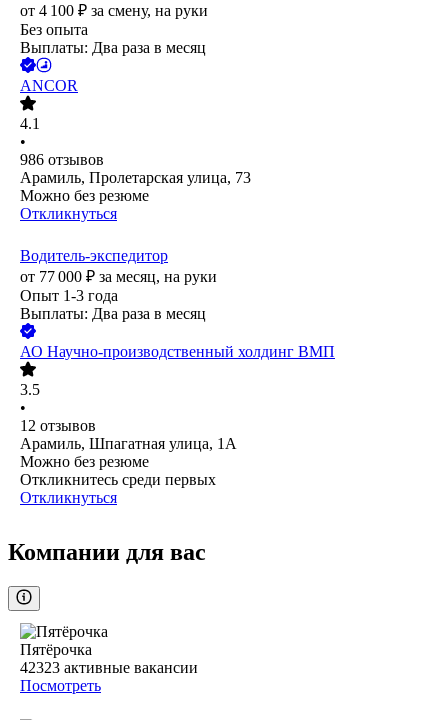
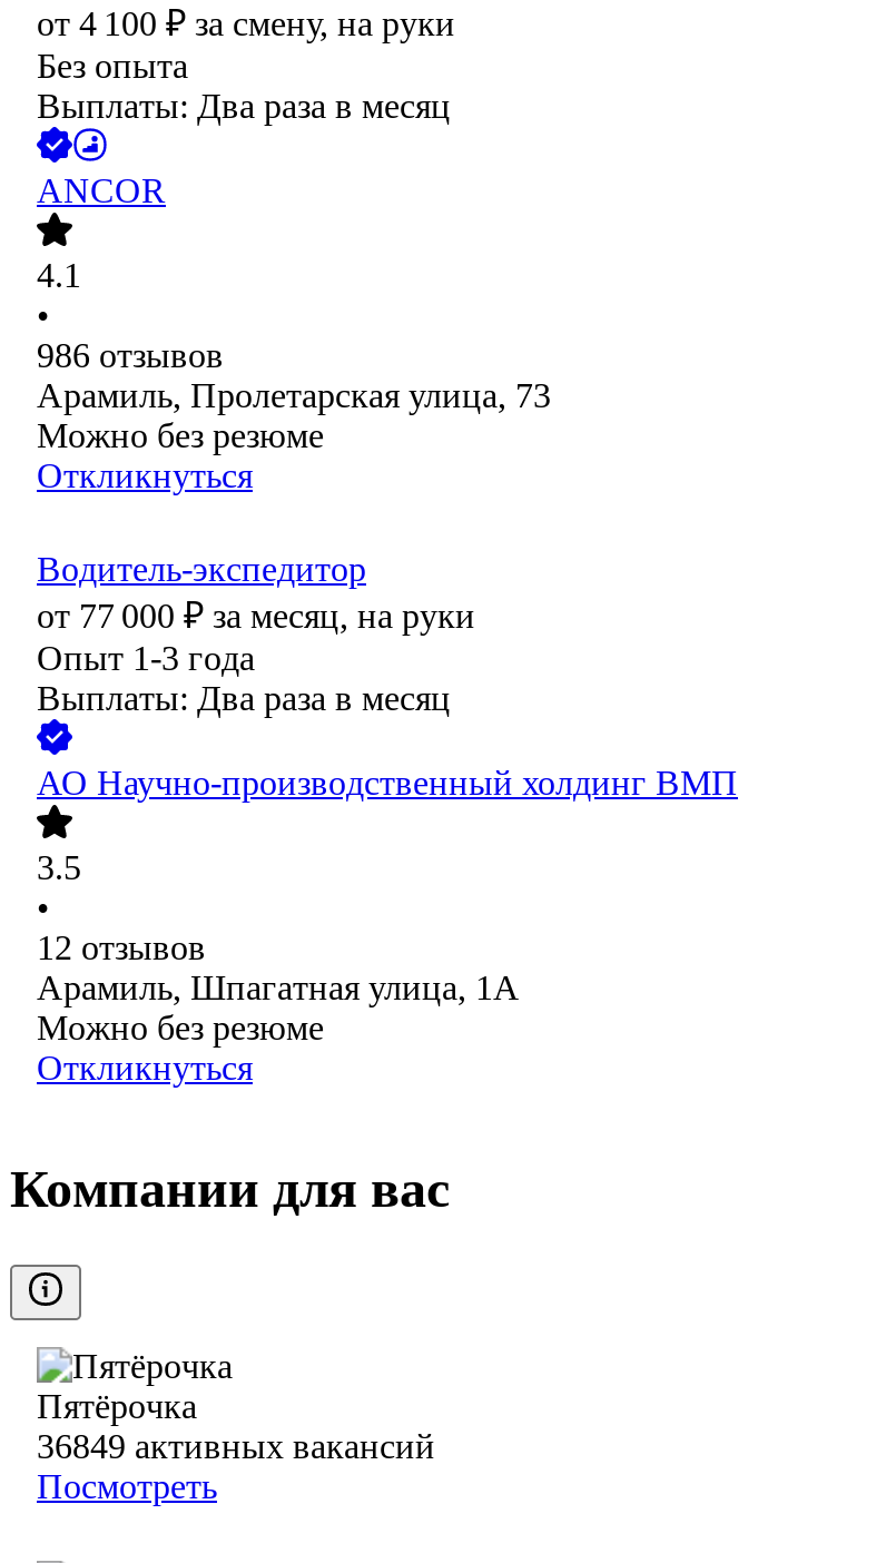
[20,471,216,488] Откликнитесь среди первых -> none
[20,659,198,676] 42323 активные вакансии -> [37,1428,435,1466] 36849 активных вакансий

